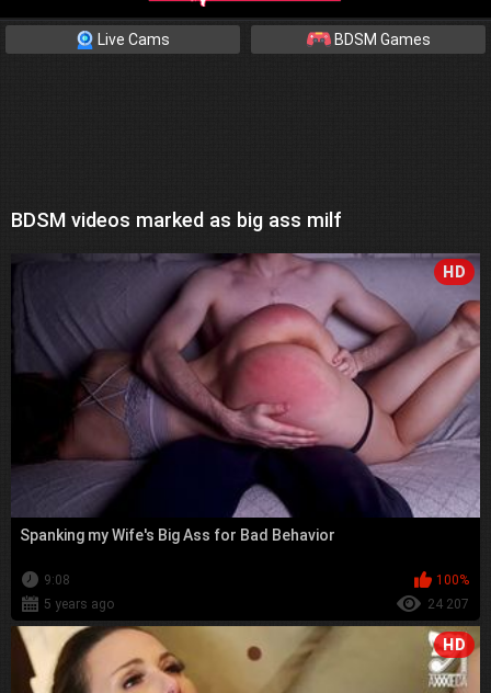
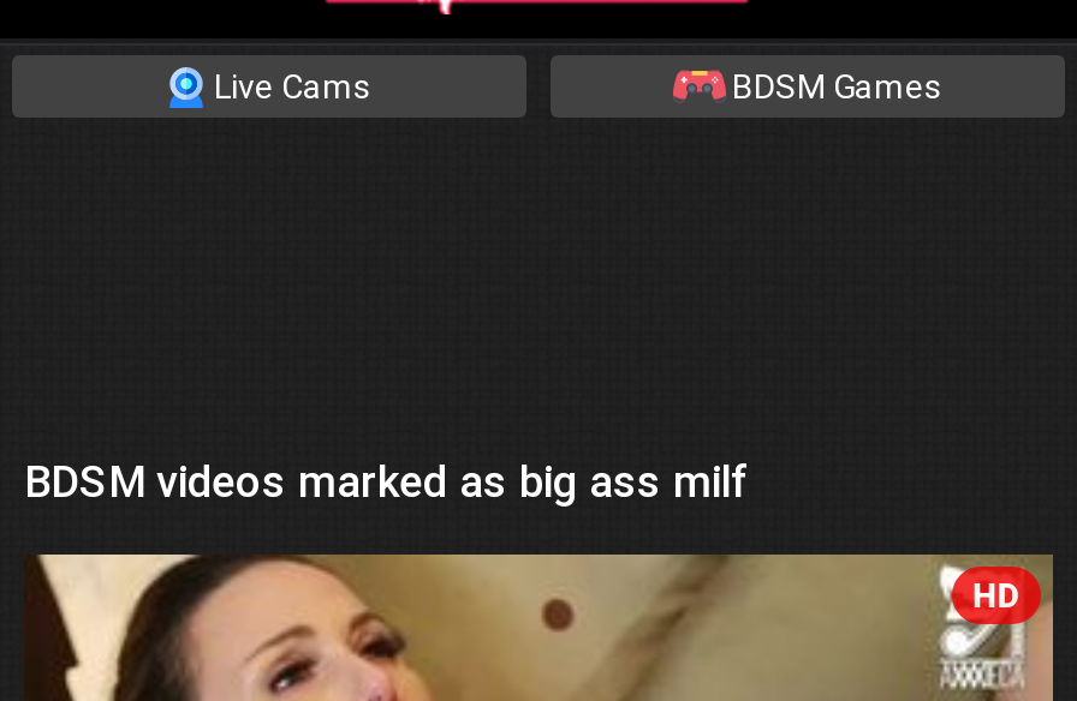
[12,252,480,620] [image] | HD -> none
[19,526,469,611] Spanking my Wife's Big Ass for Bad Behavior | 9:08 | 100% | 5 years ago | 24 207 -> none

